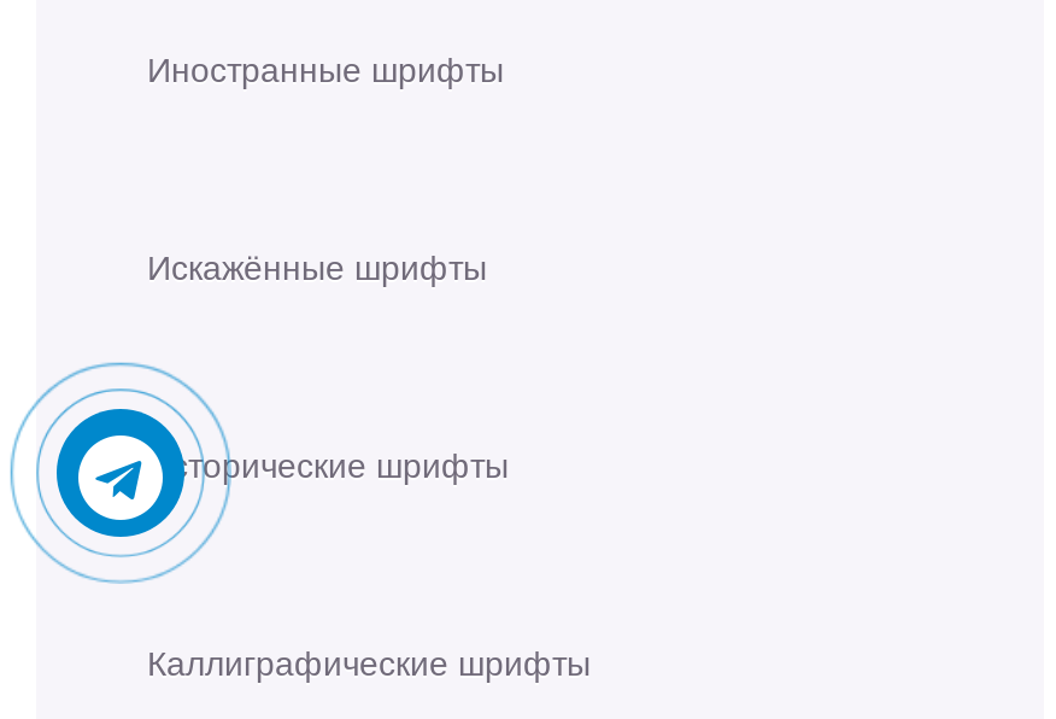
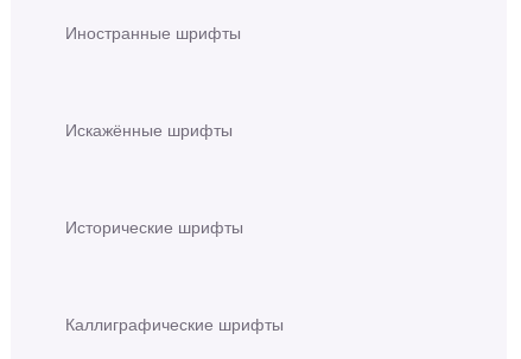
[7,359,231,586] [image] -> none

